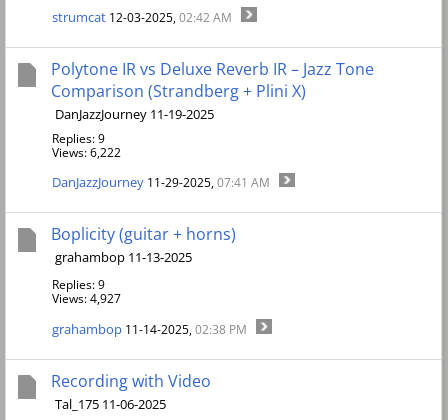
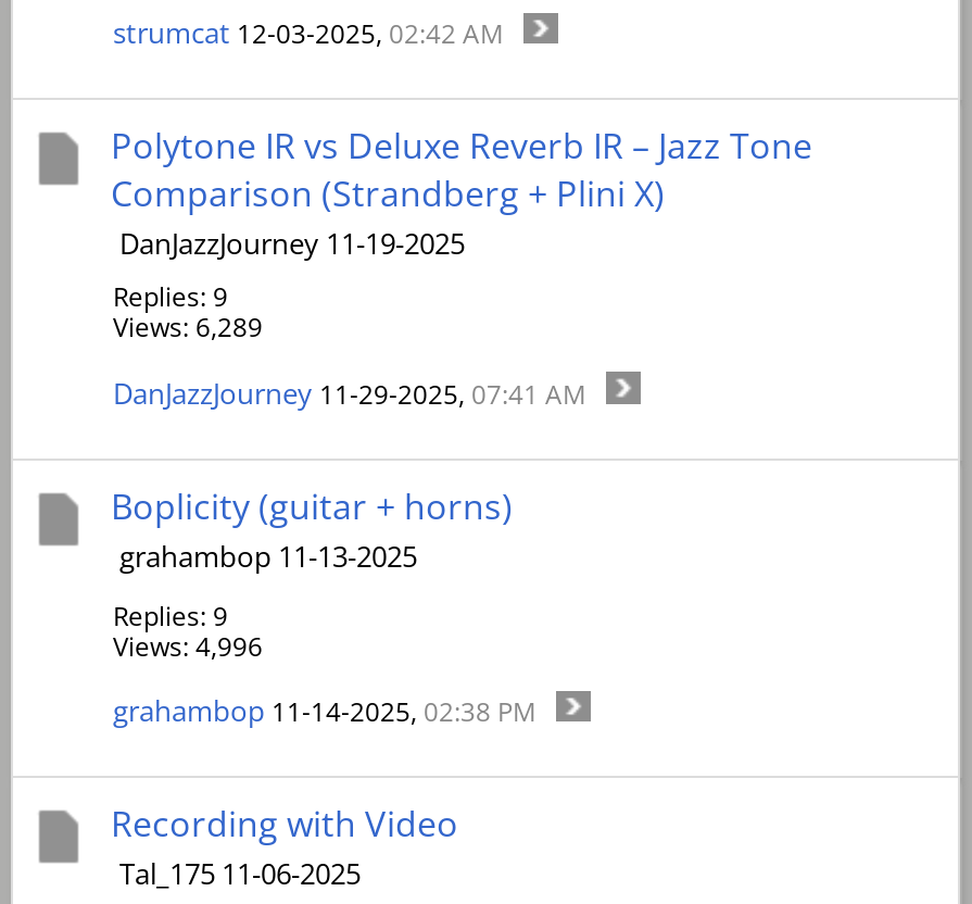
[52,144,121,161] Views: 6,222 -> [113,309,263,346] Views: 6,289
[52,290,121,307] Views: 4,927 -> [113,628,263,665] Views: 4,996

